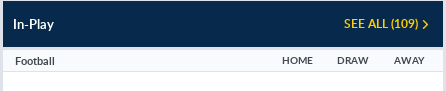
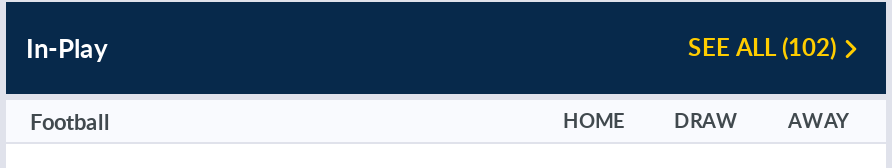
[344,15,418,32] SEE ALL (109) -> [688,30,836,64] SEE ALL (102)

